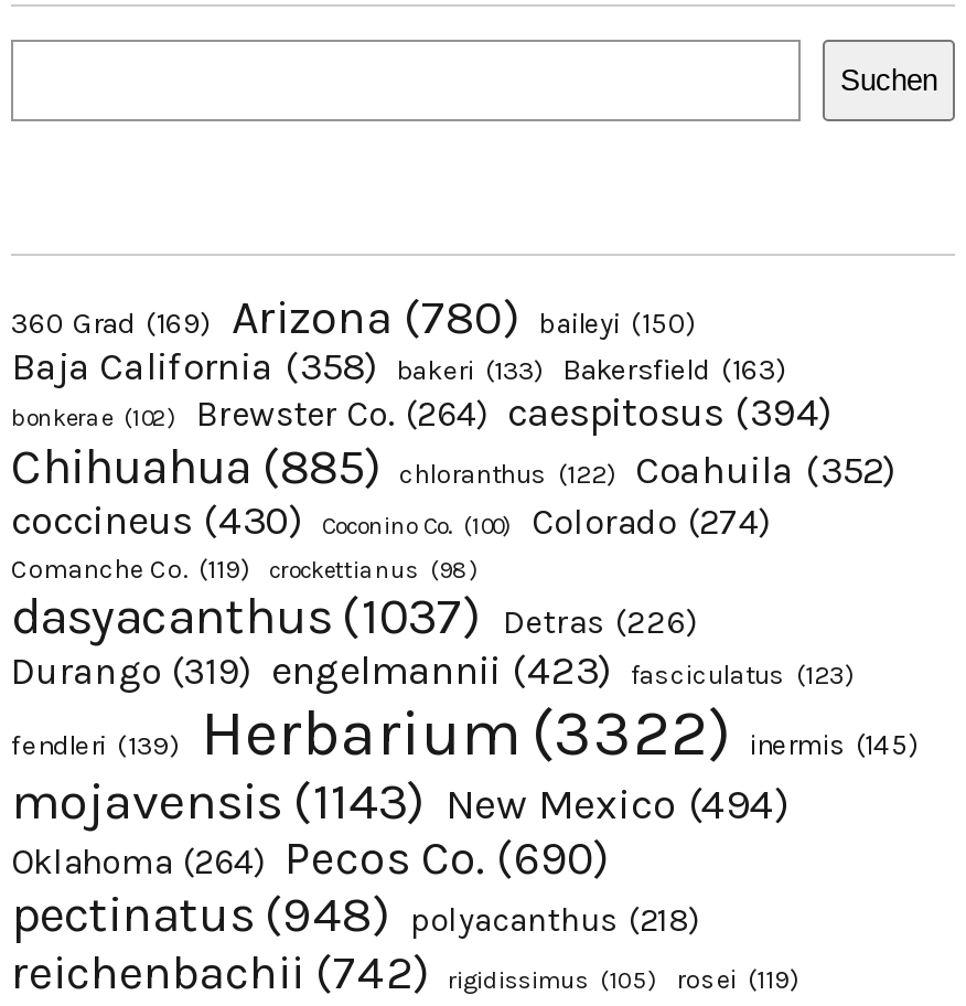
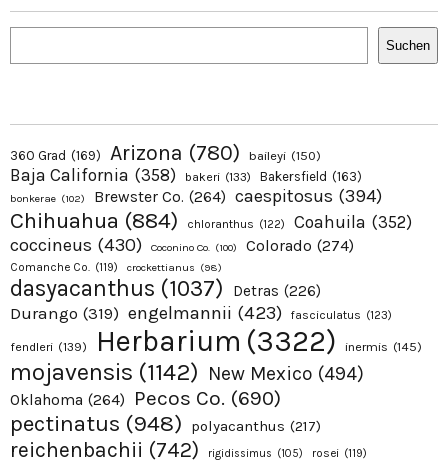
[11,436,895,496] Chihuahua (885) chloranthus (122) Coahuila (352) -> [10,207,412,234] Chihuahua (884) chloranthus (122) Coahuila (352)
[11,769,790,831] mojavensis (1143) New Mexico (494) -> [10,358,364,386] mojavensis (1142) New Mexico (494)
[11,884,699,944] pectinatus (948) polyacanthus (218) -> [10,410,321,437] pectinatus (948) polyacanthus (217)

